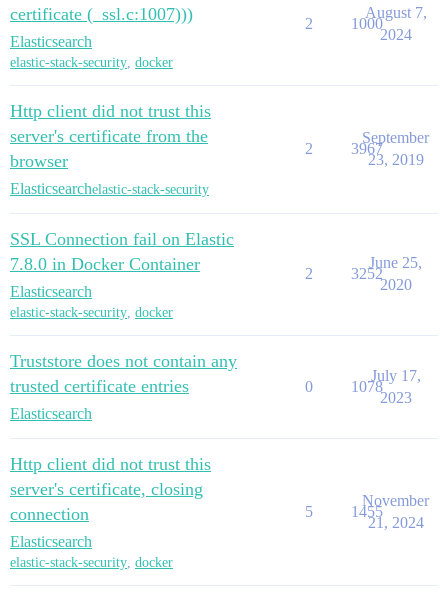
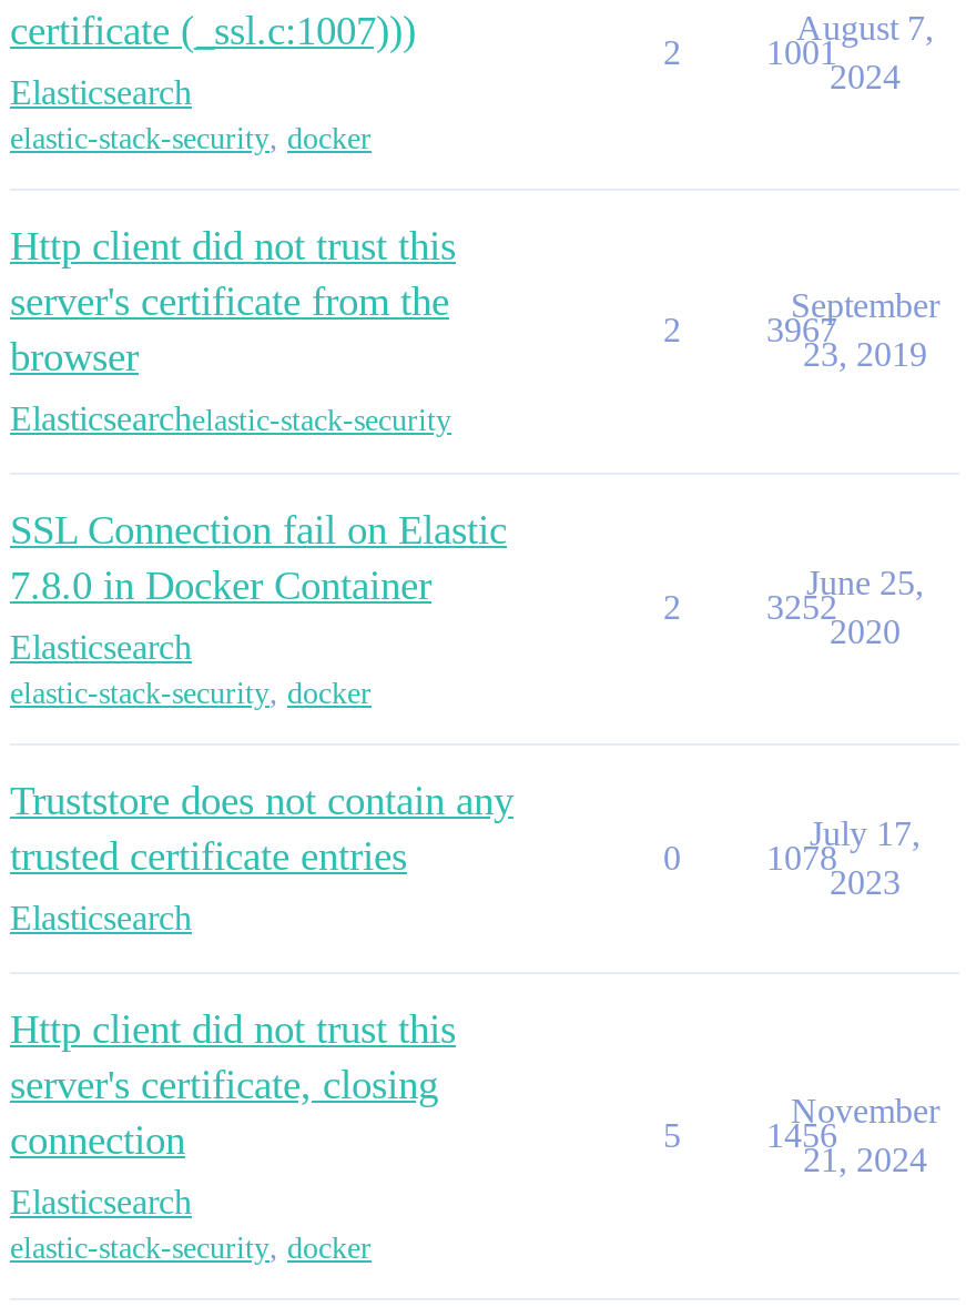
[351,15,383,32] 1000 -> [766,34,837,72] 1001
[351,503,383,520] 1455 -> [766,1117,837,1155] 1456

